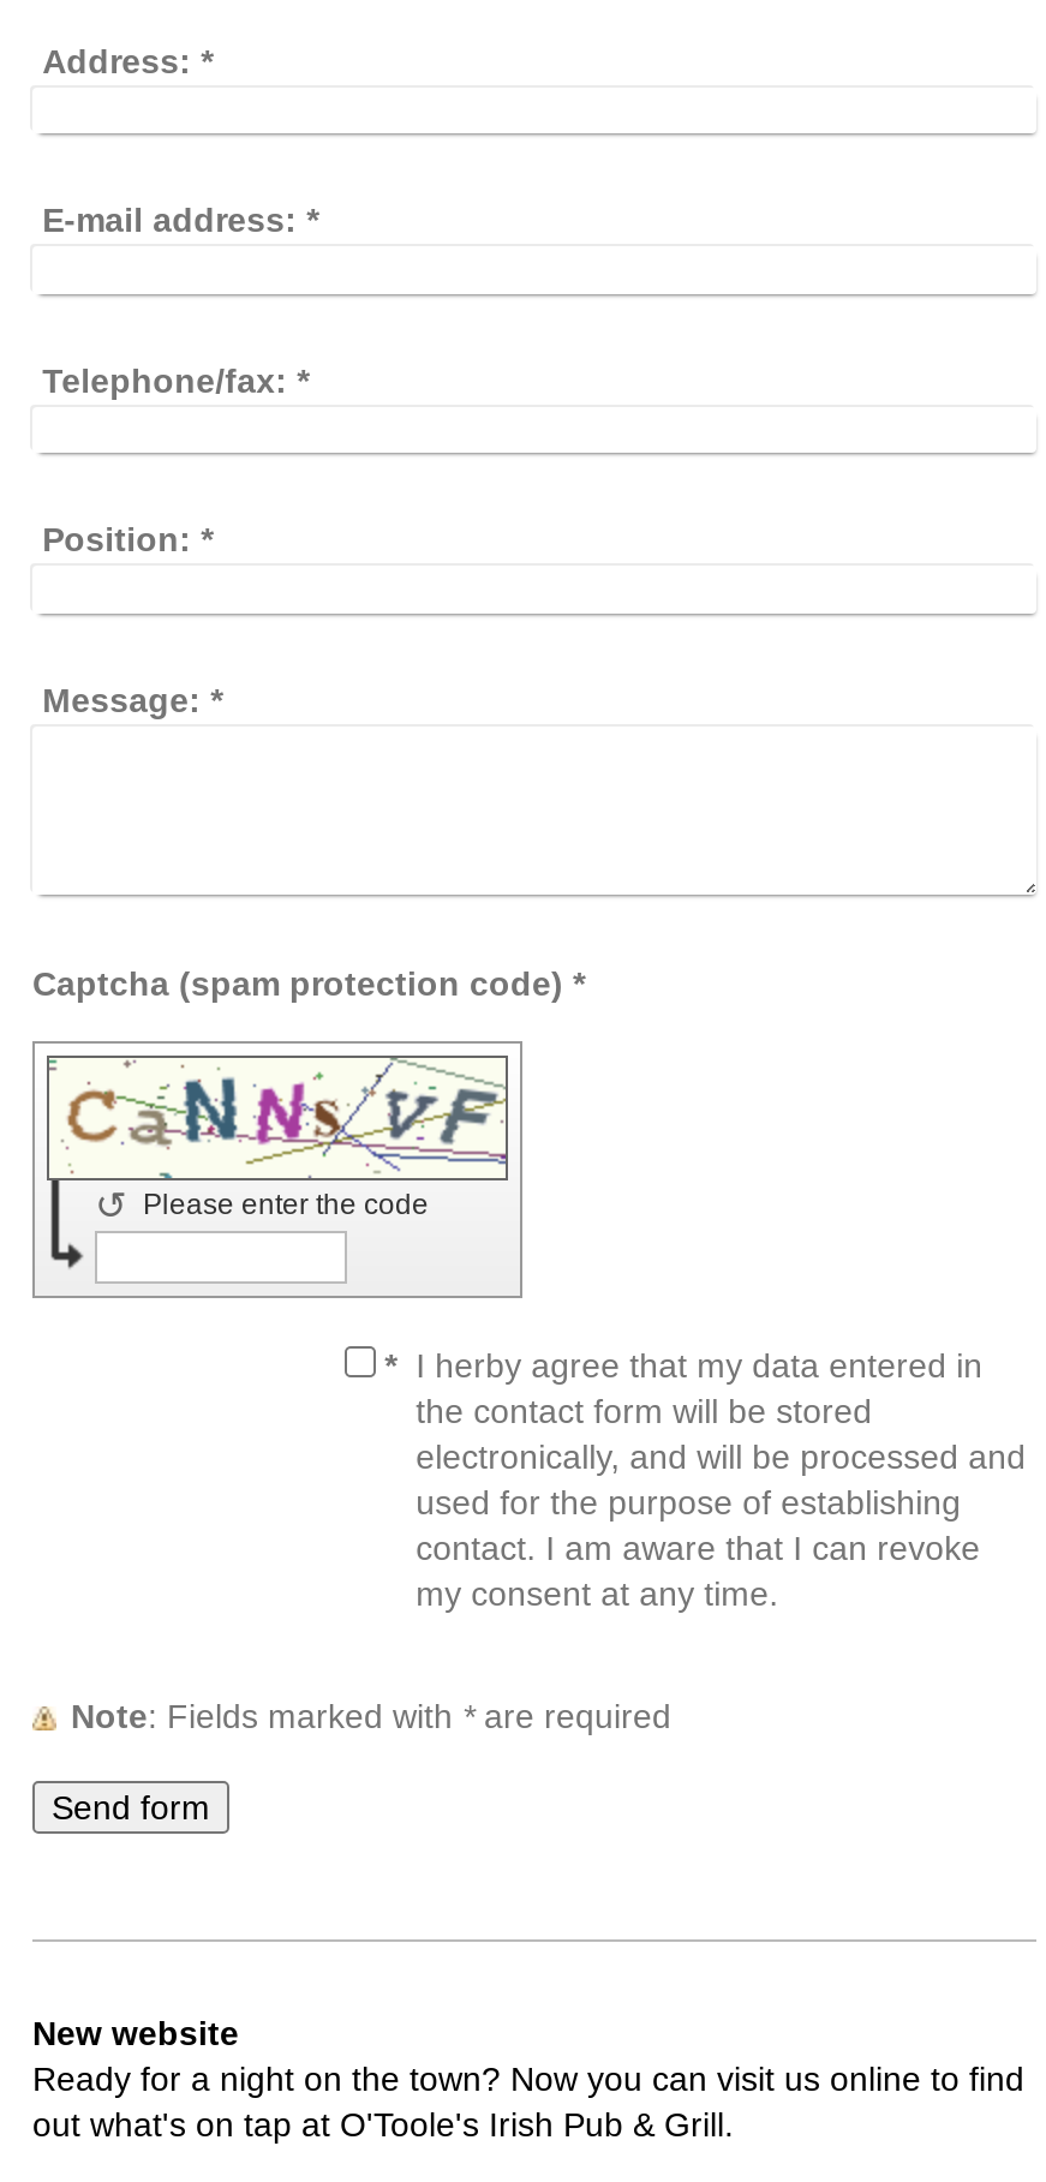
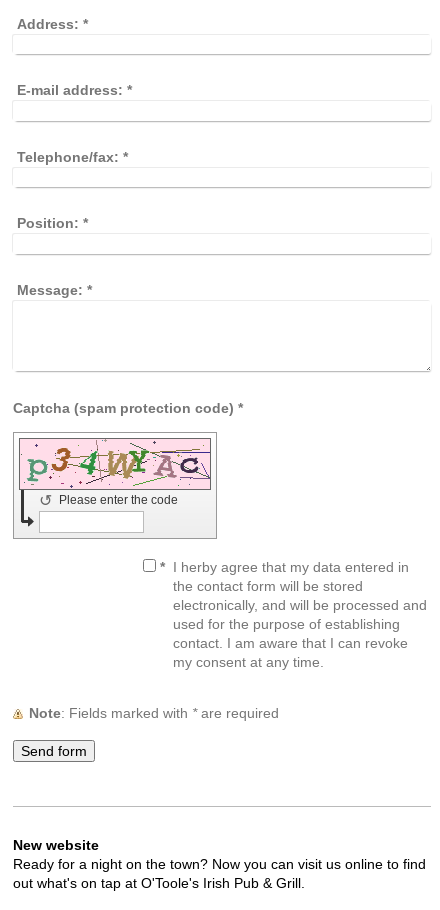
[47,1056,508,1180] [image] -> [19,438,211,490] [image]

